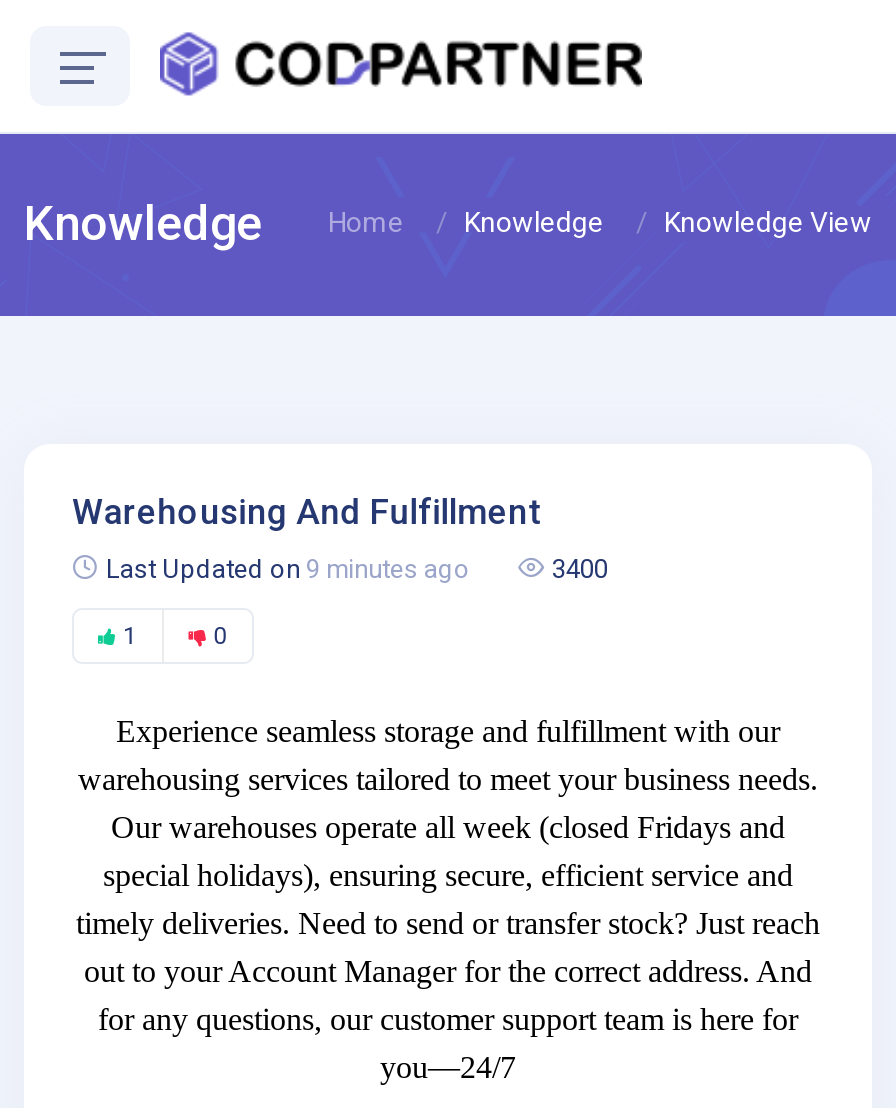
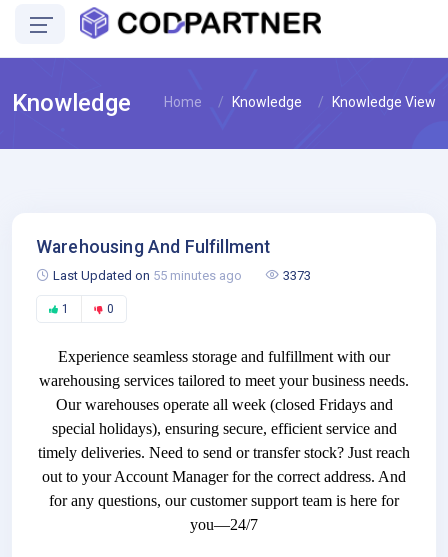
[106,555,470,585] Last Updated on 9 minutes ago -> [53,268,242,283] Last Updated on 55 minutes ago
[552,555,608,585] 3400 -> [283,268,311,283] 3373

